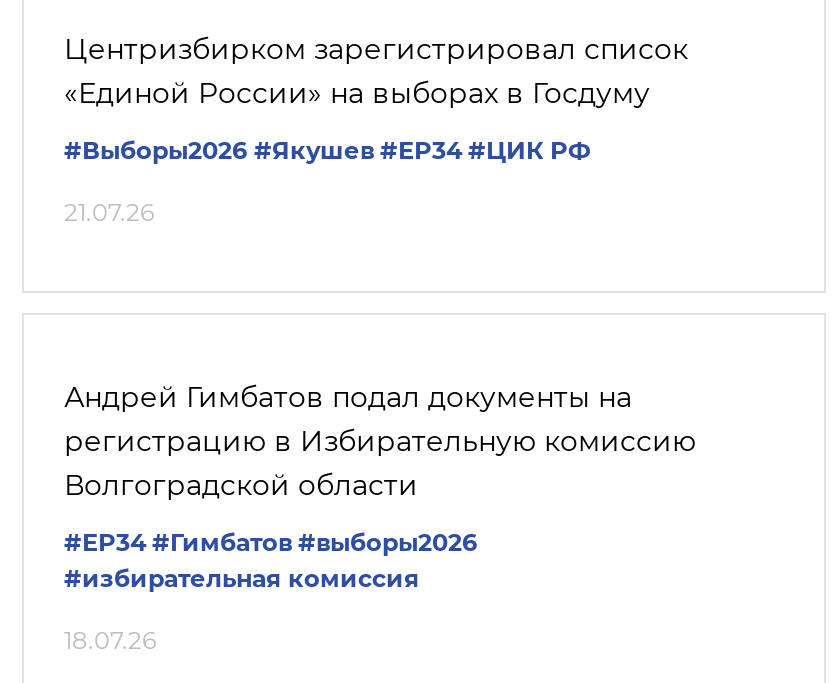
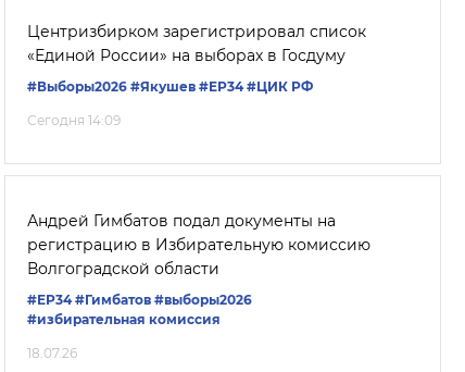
[64,197,154,227] 21.07.26 -> [27,112,121,128] Сегодня 14:09

